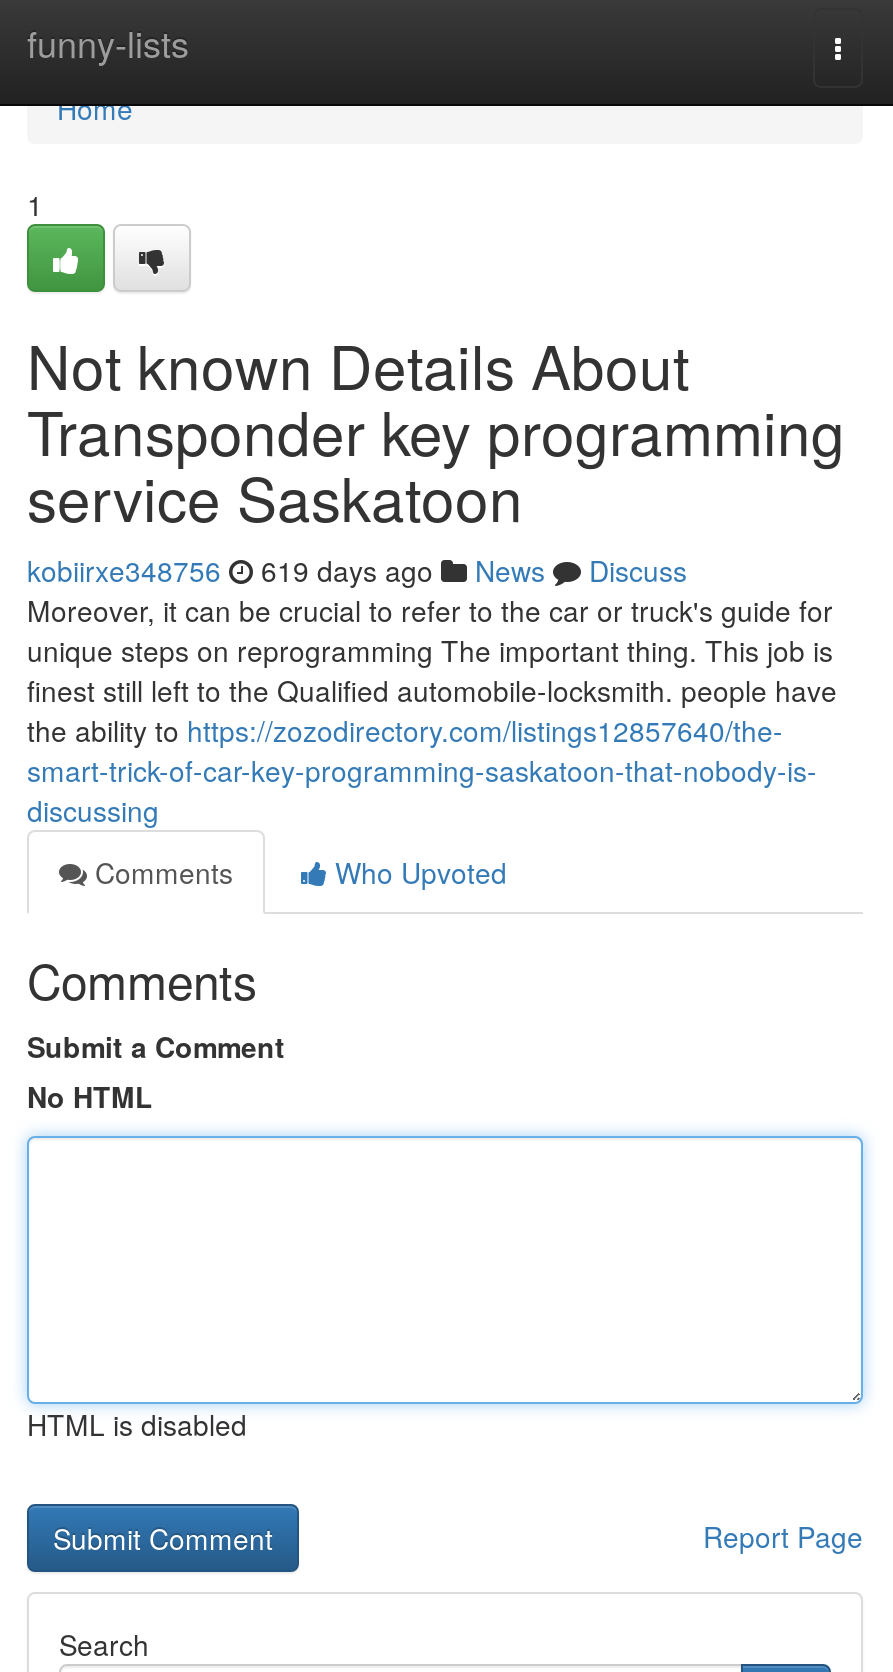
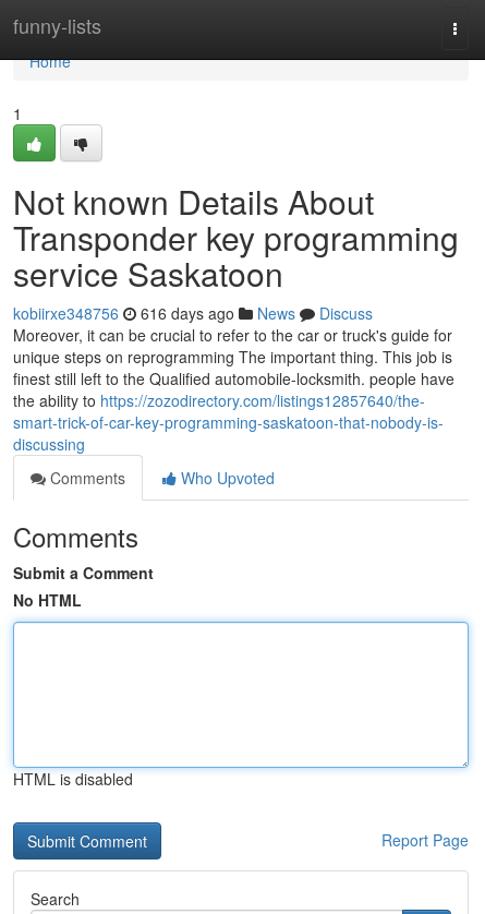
[27,550,687,590] kobiirxe348756 619 days ago News Discuss -> [13,302,373,324] kobiirxe348756 616 days ago News Discuss

